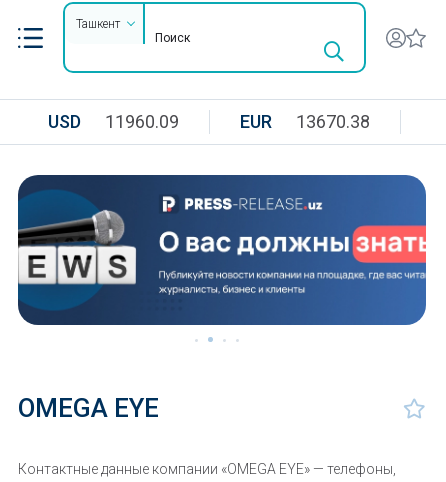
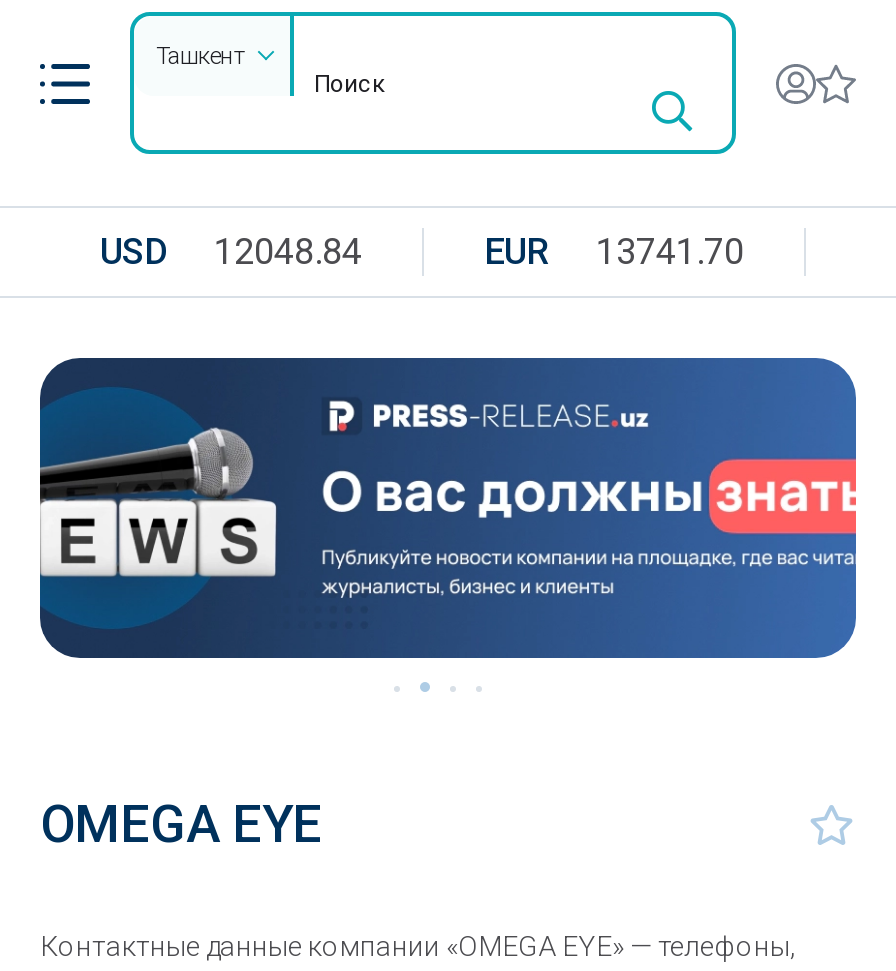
[48,111,179,132] USD 11960.09 -> [100,230,362,272] USD 12048.84
[240,111,370,132] EUR 13670.38 -> [484,230,744,272] EUR 13741.70

